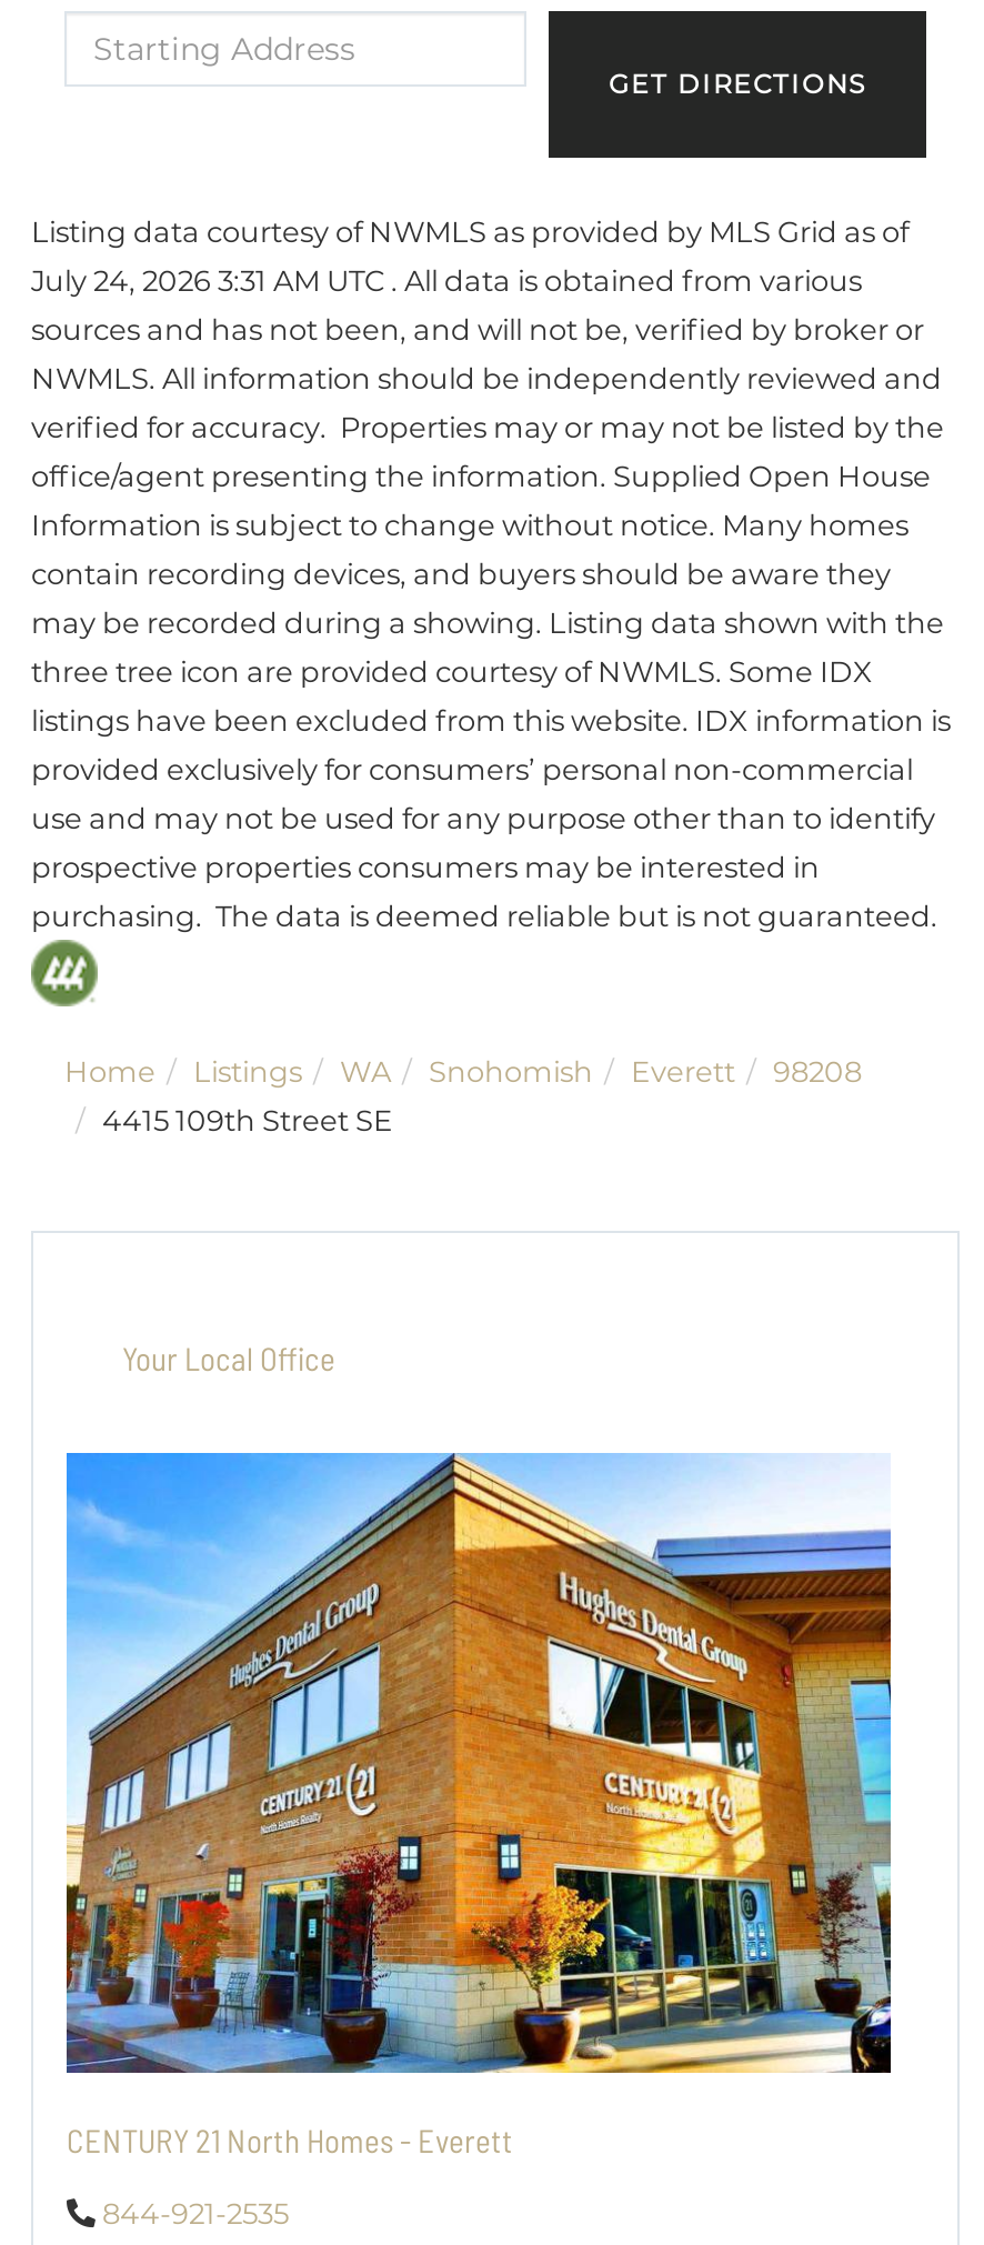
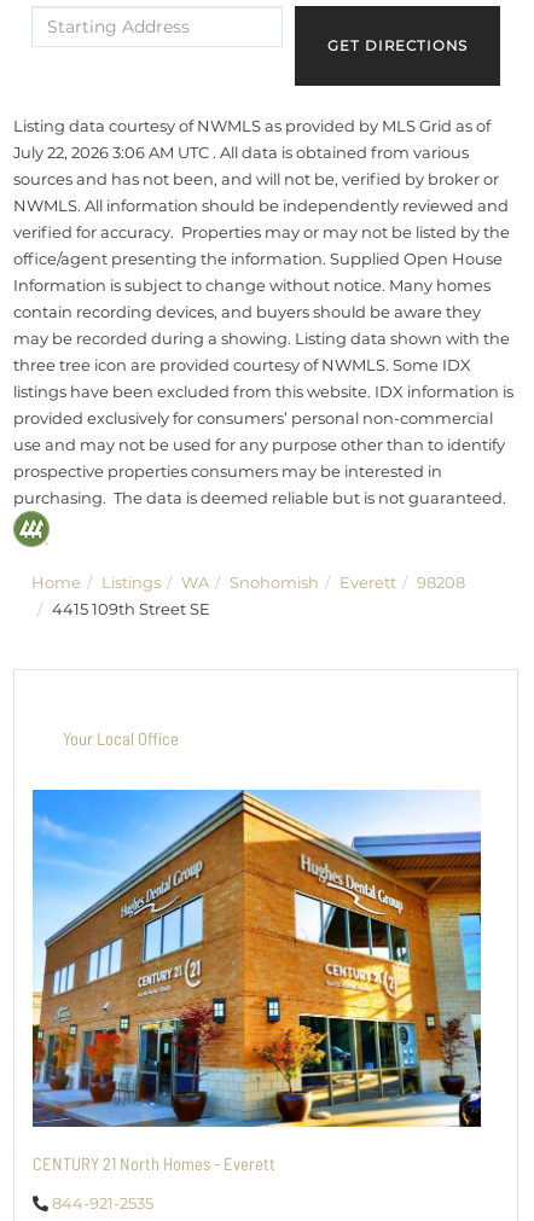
[31,263,862,298] July 24, 2026 3:31 AM UTC . All data is obtained from various -> [13,143,469,162] July 22, 2026 3:06 AM UTC . All data is obtained from various

